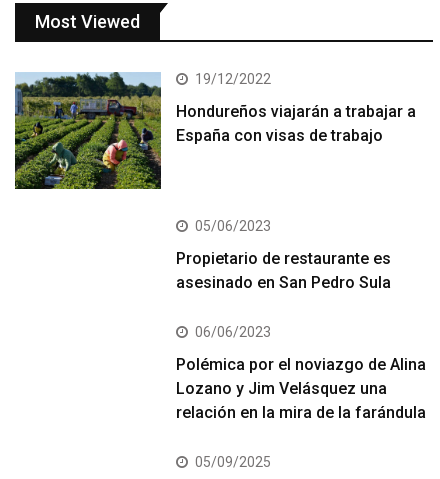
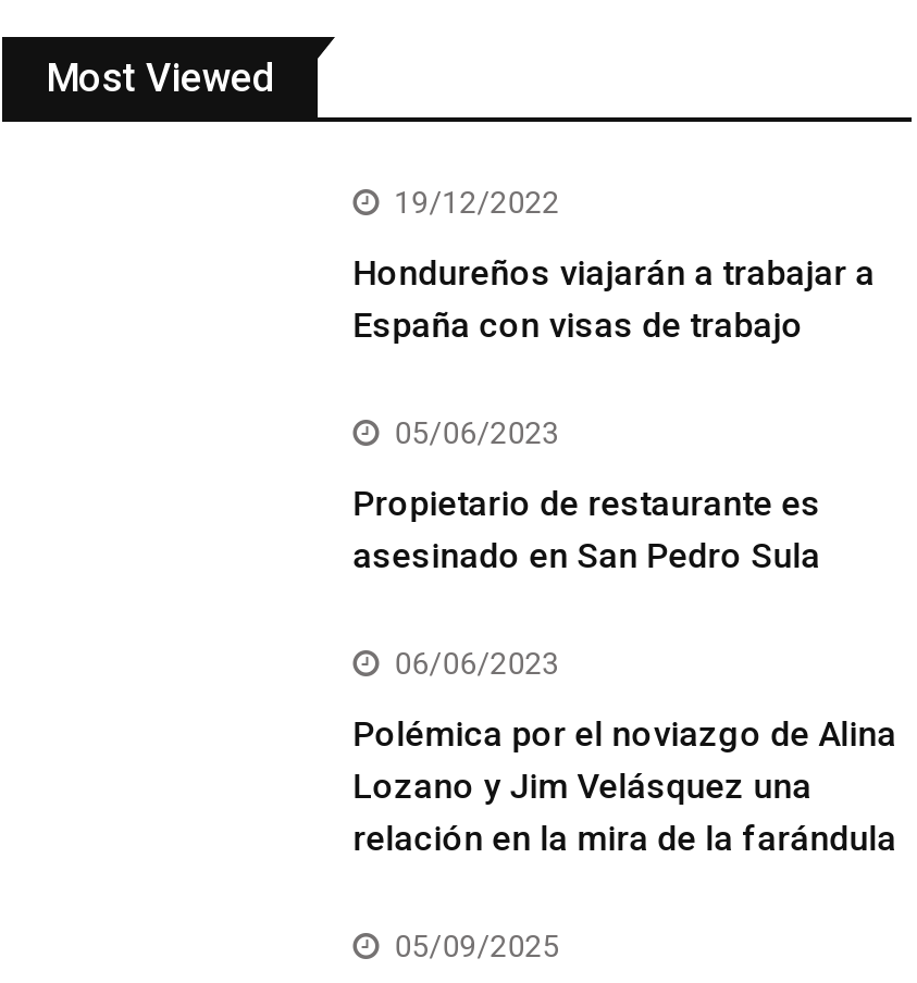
[14,71,162,190] [image] -> none

